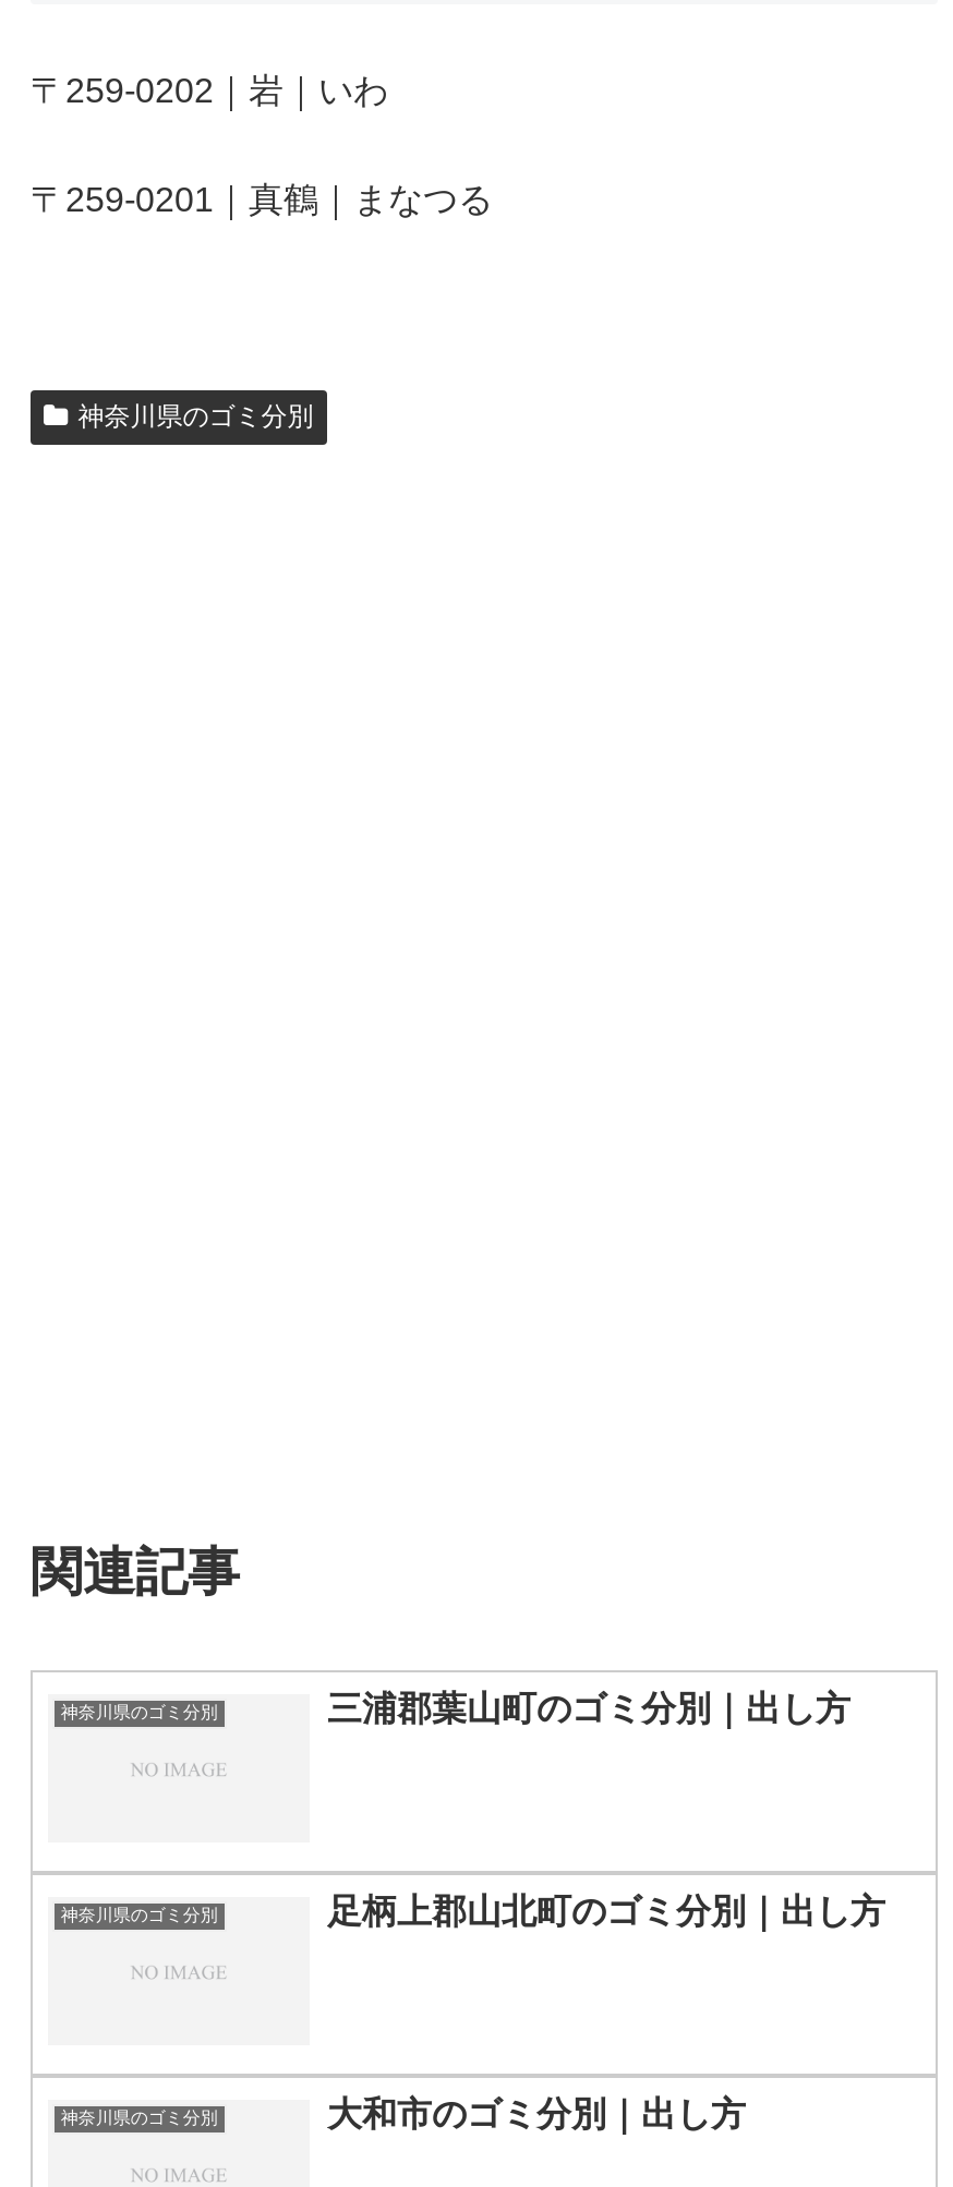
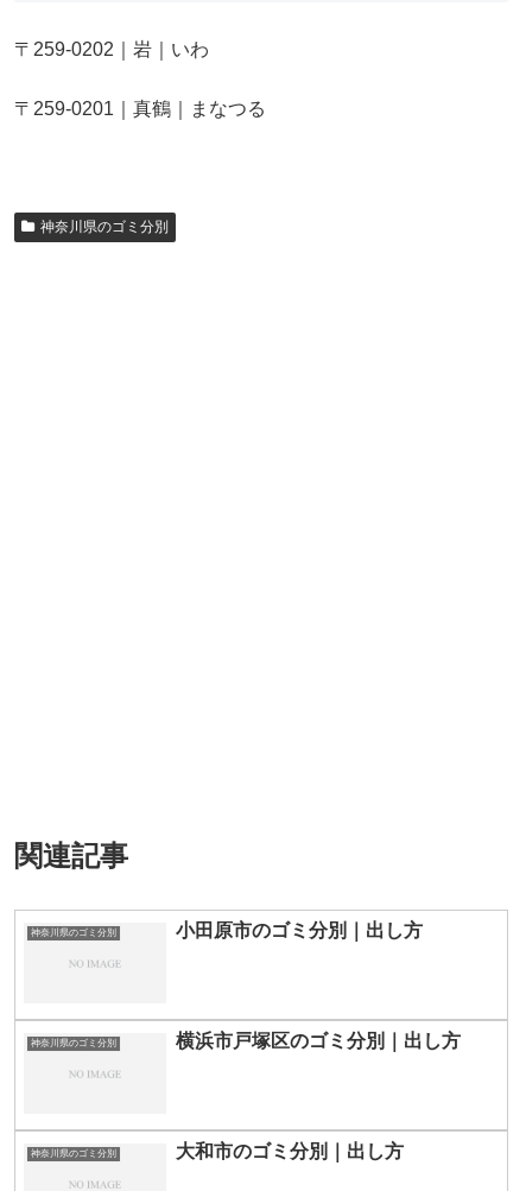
[327,1690,851,1727] 三浦郡葉山町のゴミ分別｜出し方 -> [176,921,423,941] 小田原市のゴミ分別｜出し方
[327,1893,885,1930] 足柄上郡山北町のゴミ分別｜出し方 -> [176,1031,461,1051] 横浜市戸塚区のゴミ分別｜出し方

